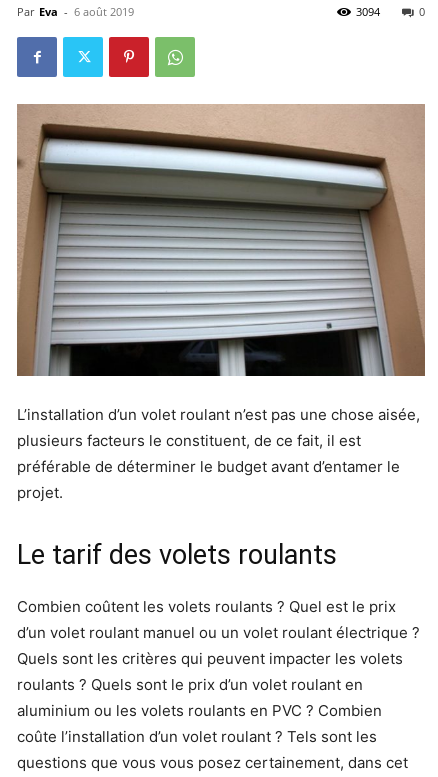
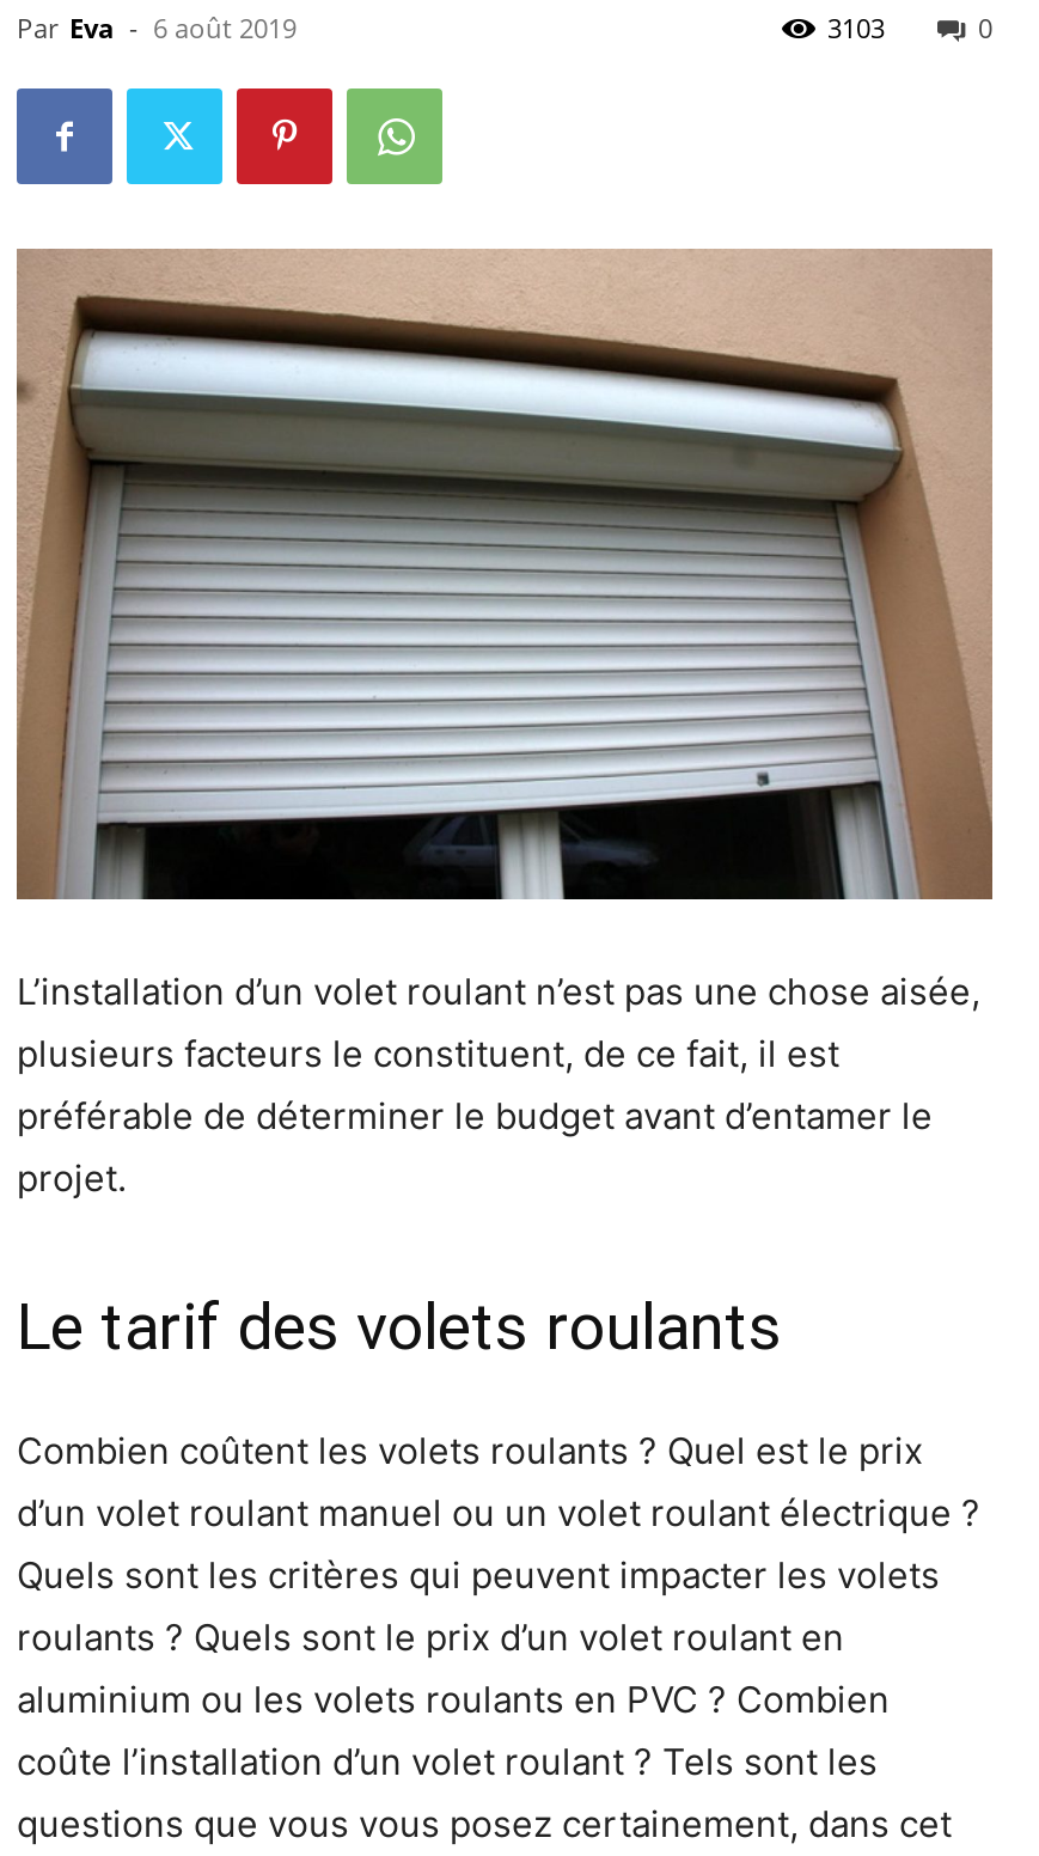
[356,4,380,19] 3094 -> [827,10,885,45] 3103

